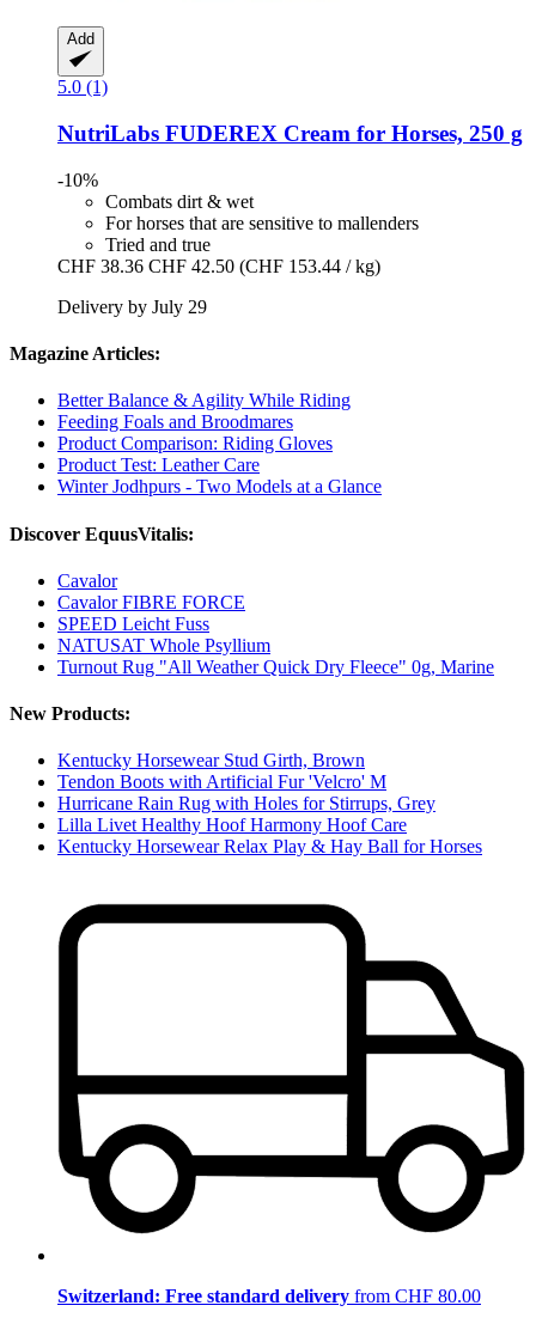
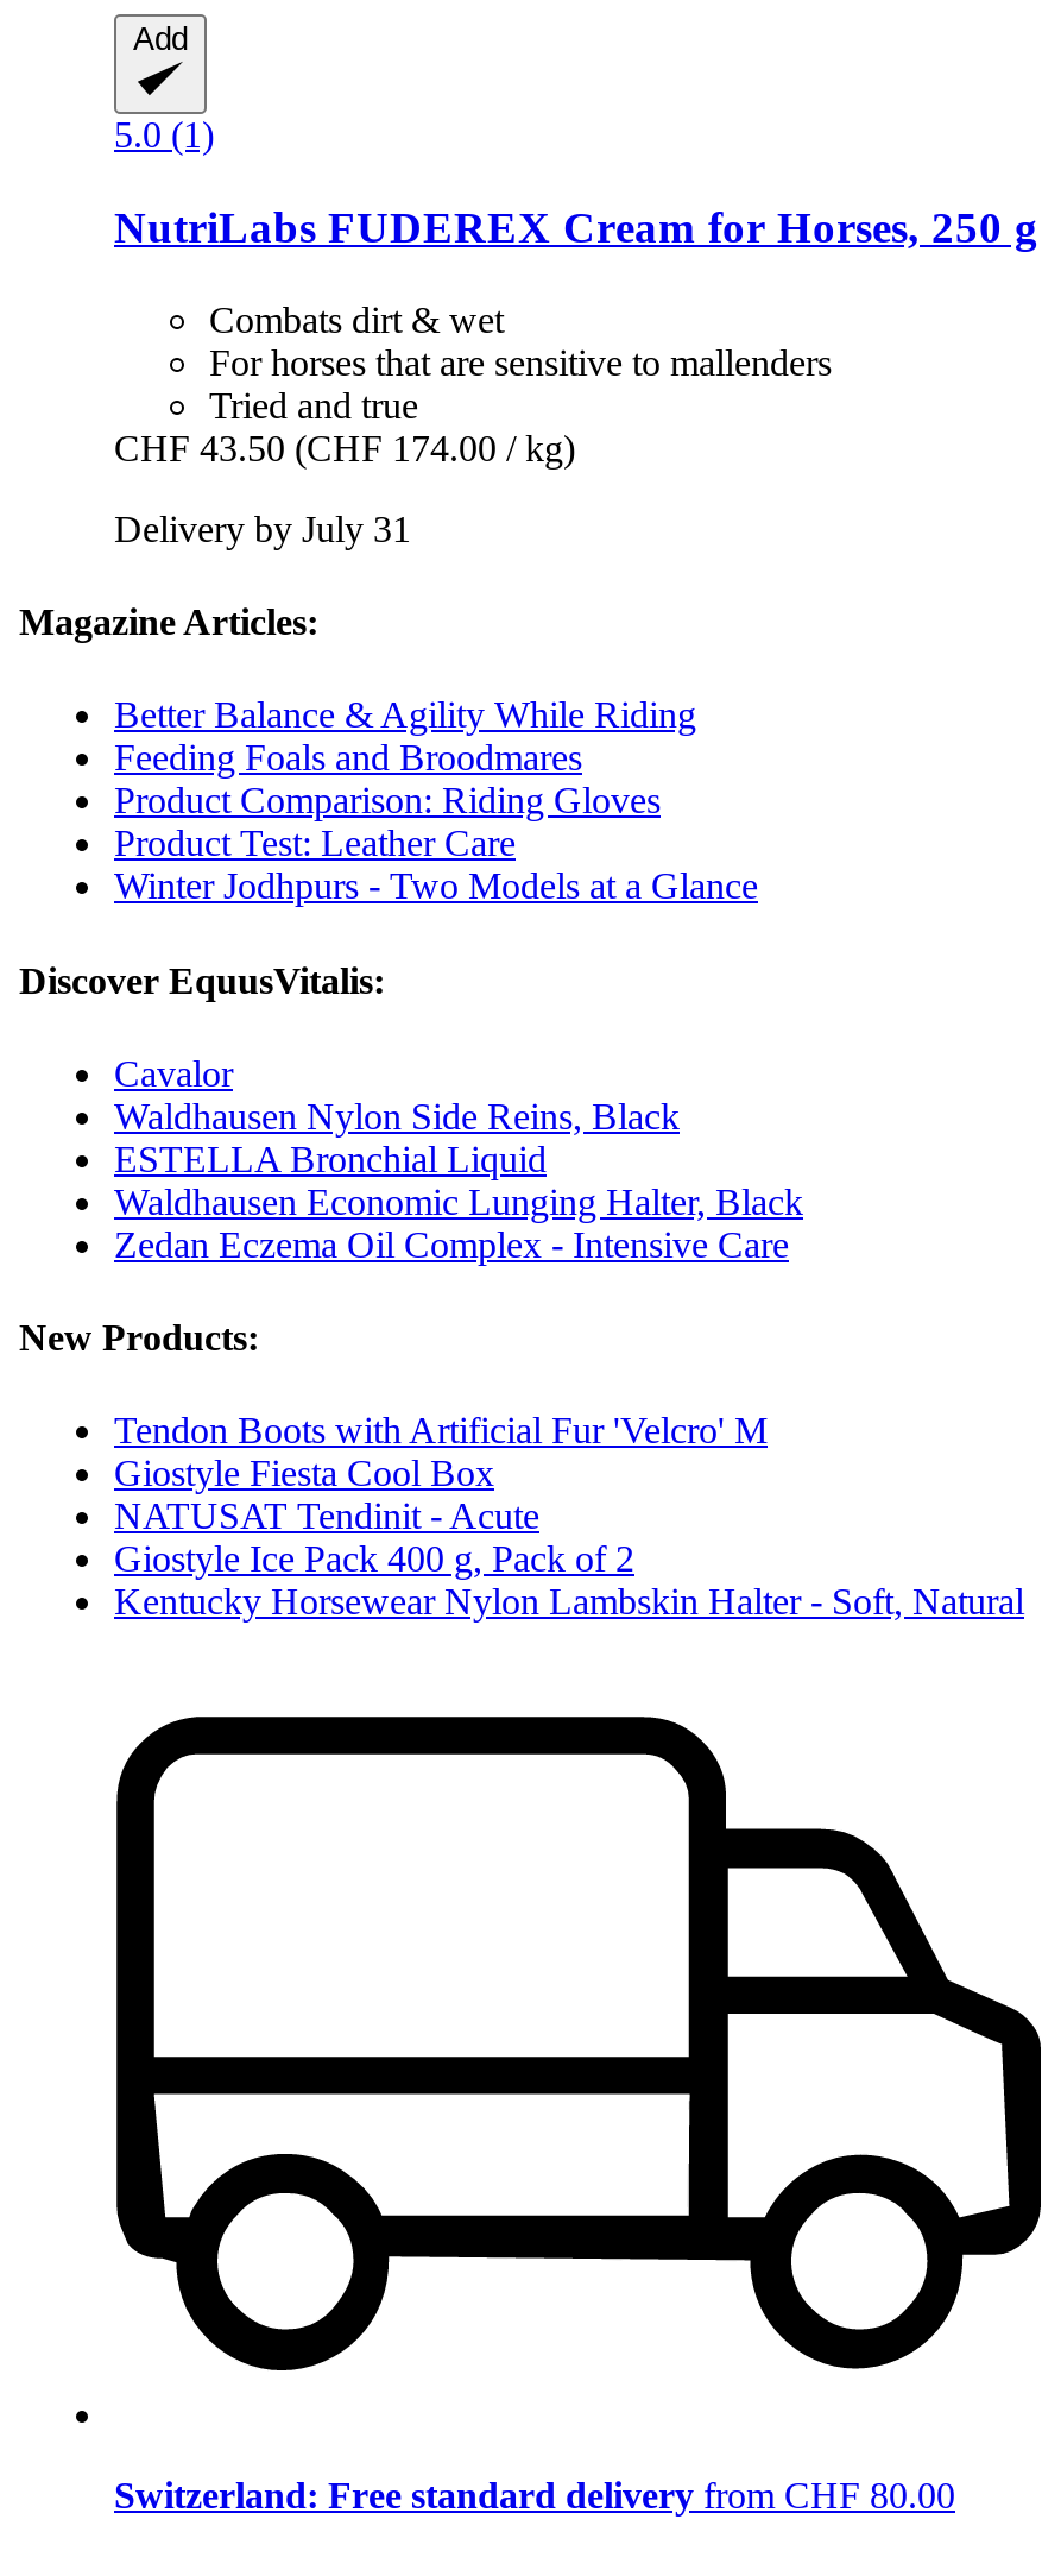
[57,170,98,190] -10% -> none
[57,256,380,276] CHF 38.36 CHF 42.50 (CHF 153.44 / kg) -> [114,427,575,468] CHF 43.50 (CHF 174.00 / kg)
[57,296,207,317] Delivery by July 29 -> [114,508,411,549] Delivery by July 31
[57,592,494,677] Cavalor FIBRE FORCE | SPEED Leicht Fuss | NATUSAT Whole Psyllium | Turnout Rug "All Weather Quick Dry Fleece" 0g, Marine -> [114,1096,803,1265] Waldhausen Nylon Side Reins, Black | ESTELLA Bronchial Liquid | Waldhausen Economic Lunging Halter, Black | Zedan Eczema Oil Complex - Intensive Care
[57,750,365,771] Kentucky Horsewear Stud Girth, Brown -> none
moved [57,772,386,792] -> [114,1411,768,1451]: Tendon Boots with Artificial Fur 'Velcro' M
[57,793,482,857] Hurricane Rain Rug with Holes for Stirrups, Grey | Lilla Livet Healthy Hoof Harmony Hoof Care | Kentucky Horsewear Relax Play & Hay Ball for Horses -> [114,1454,1024,1622] Giostyle Fiesta Cool Box | NATUSAT Tendinit - Acute | Giostyle Ice Pack 400 g, Pack of 2 | Kentucky Horsewear Nylon Lambskin Halter - Soft, Natural

